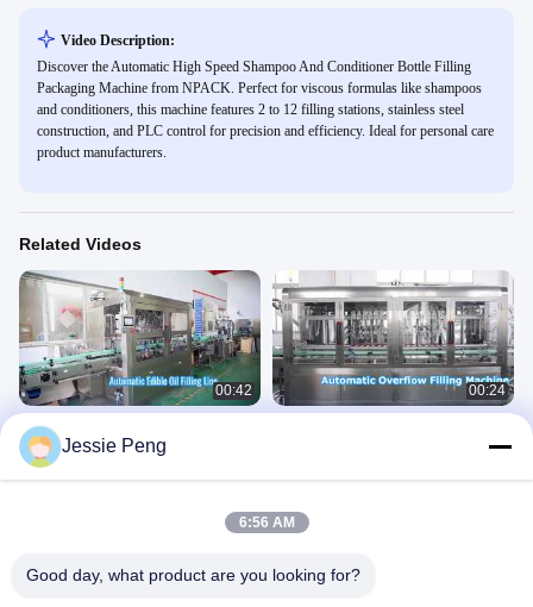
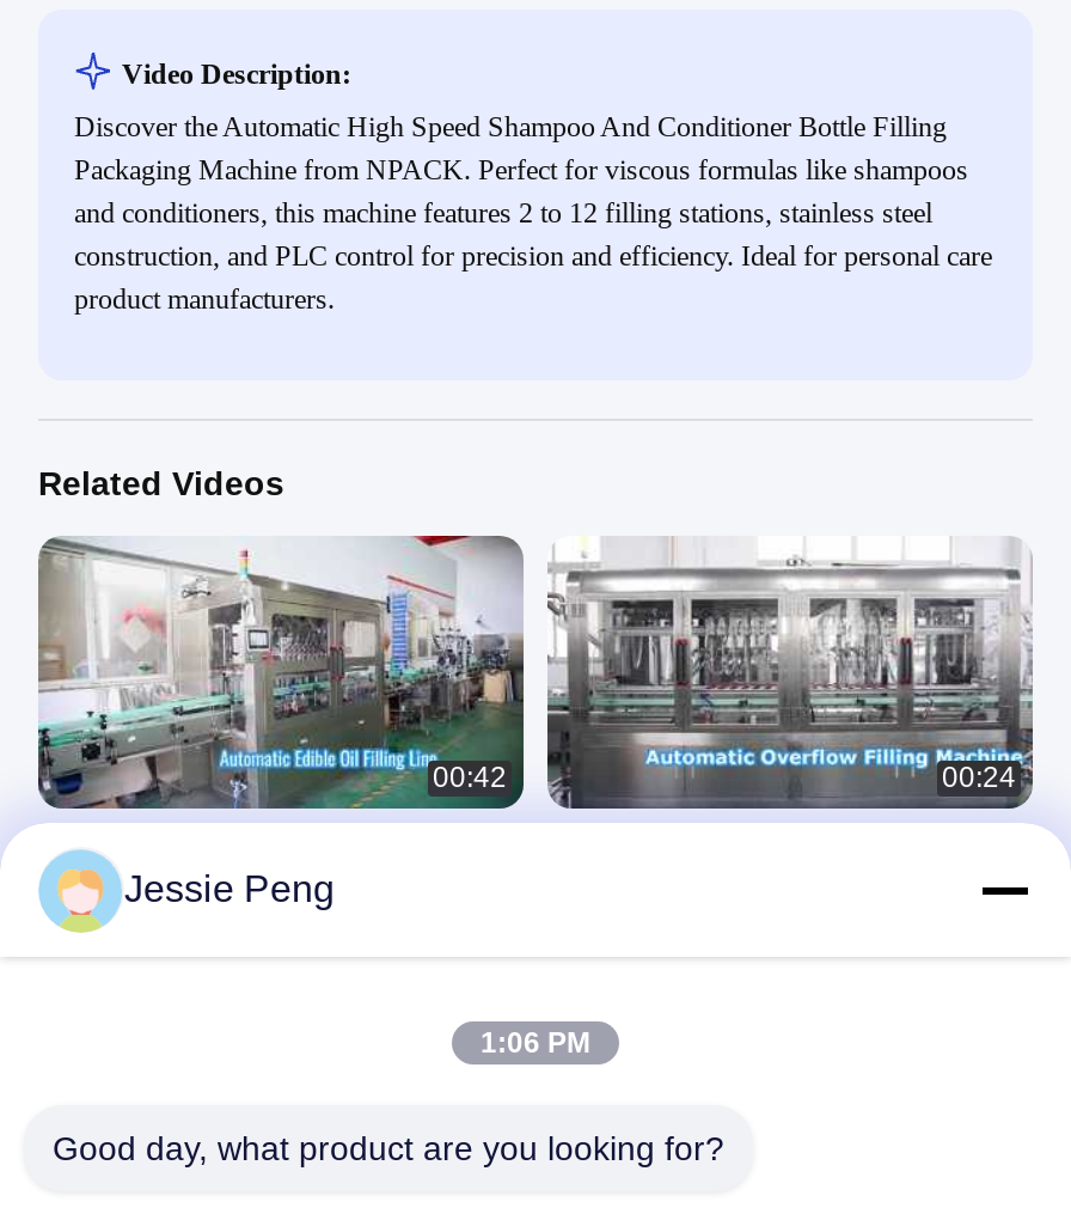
[239,514,294,531] 6:56 AM -> [481,1026,590,1060] 1:06 PM

